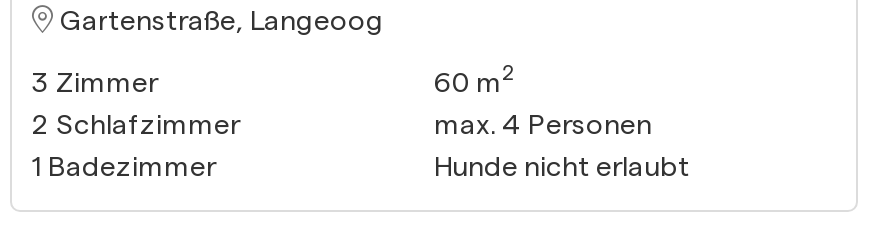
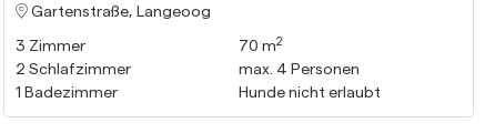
[434,63,514,98] 60 m2 -> [239,35,283,54] 70 m2

